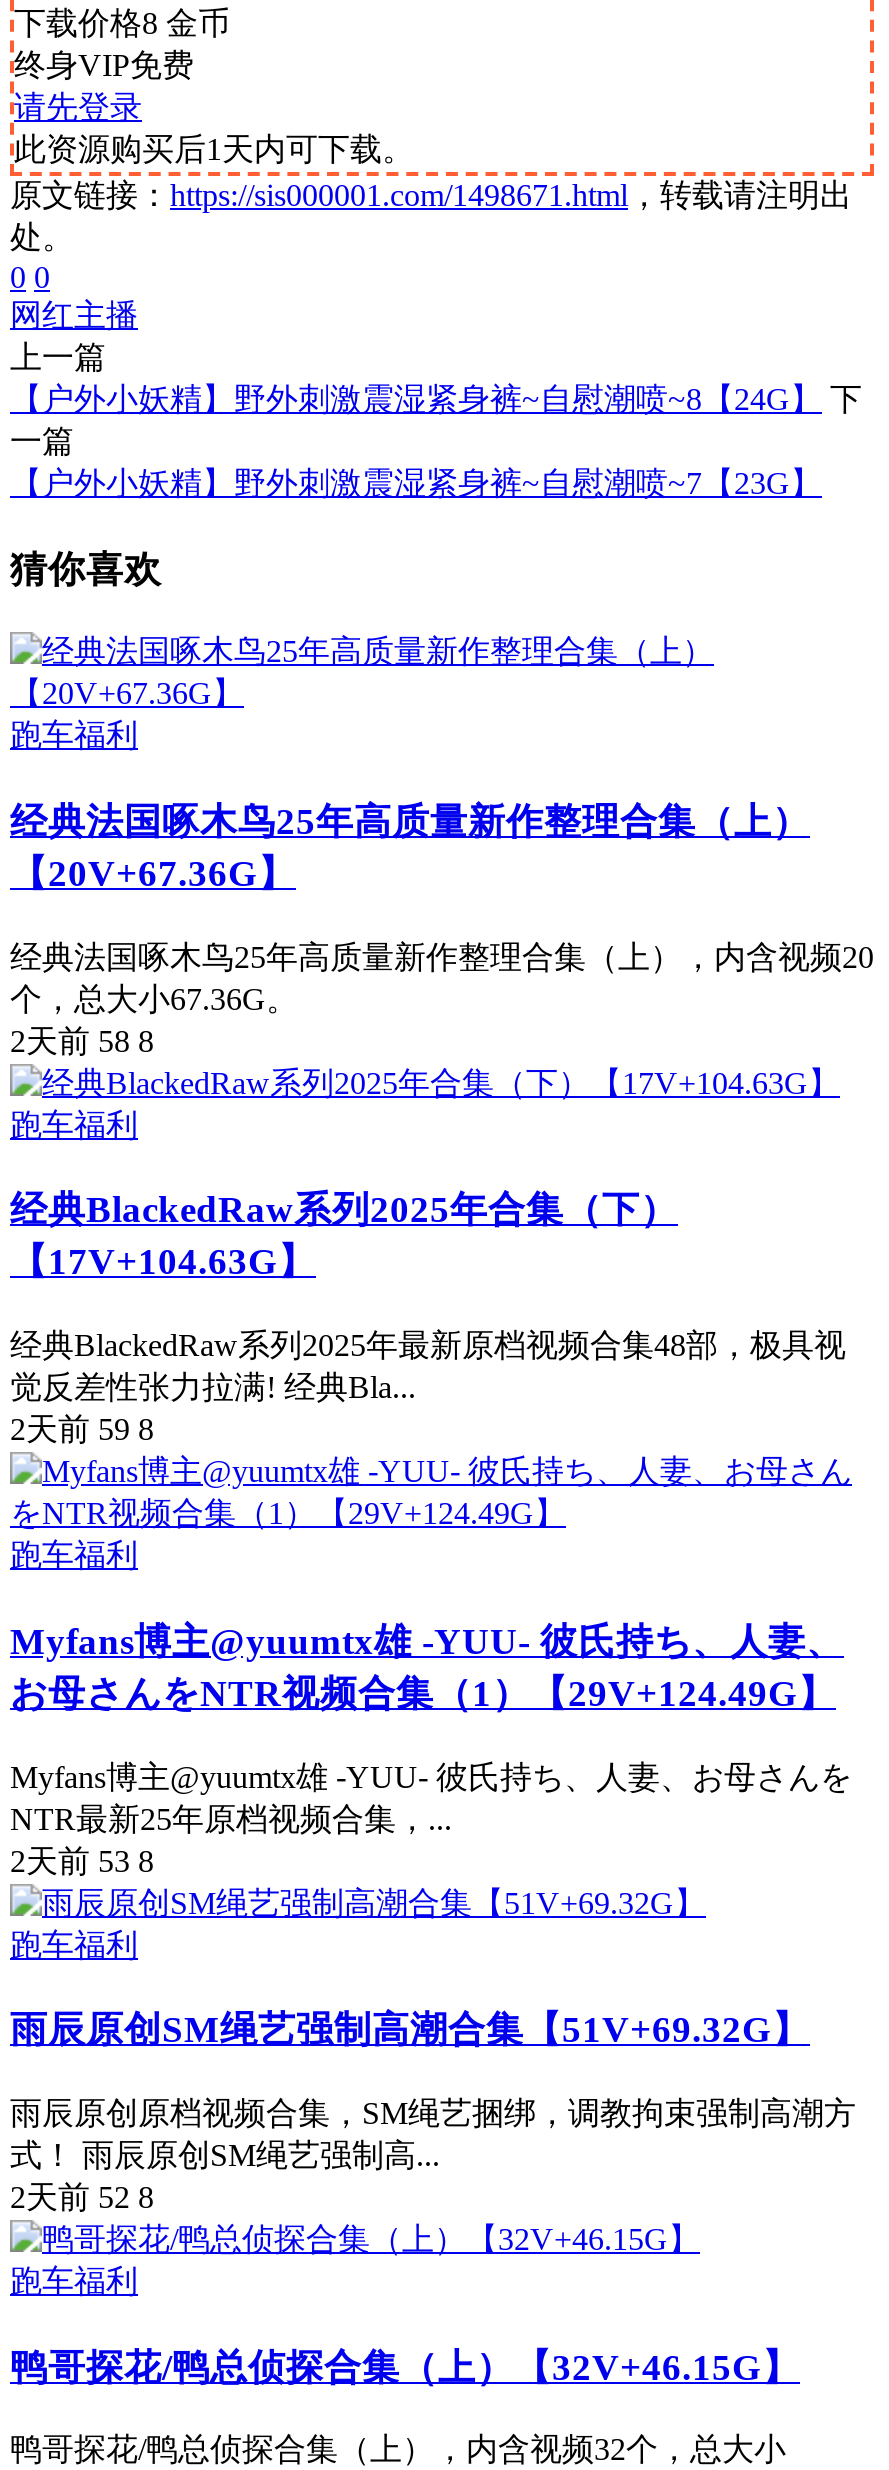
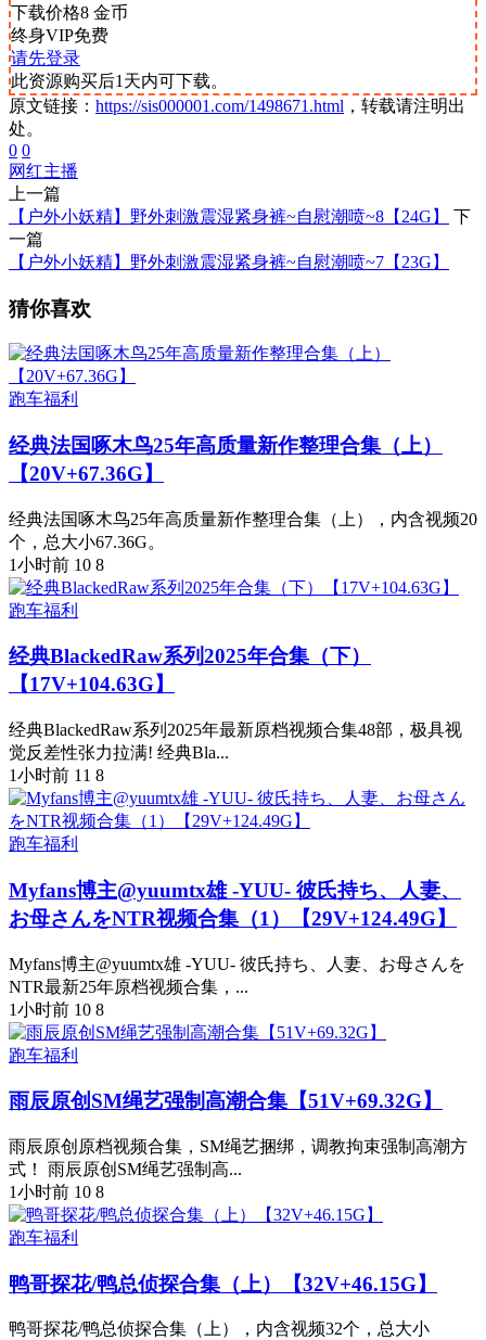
[10,1023,154,1057] 2天前58 8 -> [9,555,104,574] 1小时前10 8
[10,1412,154,1446] 2天前59 8 -> [9,766,104,785] 1小时前11 8
[10,1843,154,1877] 2天前53 8 -> [9,1000,104,1018] 1小时前10 8
[10,2180,154,2214] 2天前52 8 -> [9,1183,104,1201] 1小时前10 8

